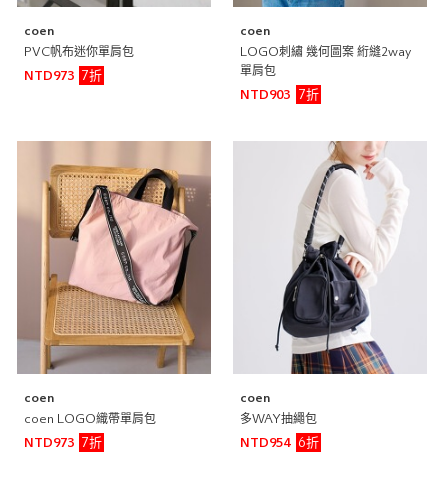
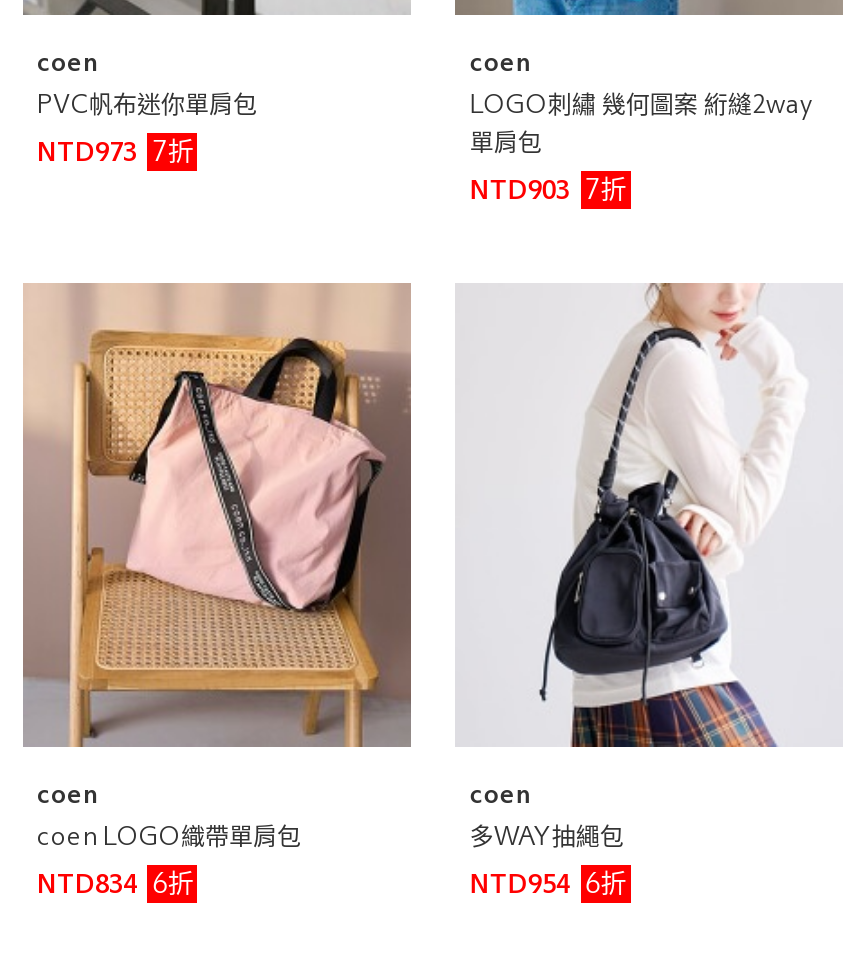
[24,437,102,450] NTD973 | 7折 -> [37,873,194,899] NTD834 | 6折

